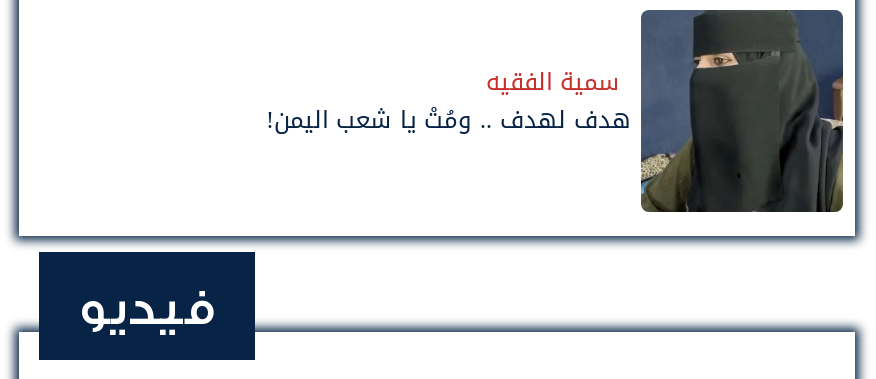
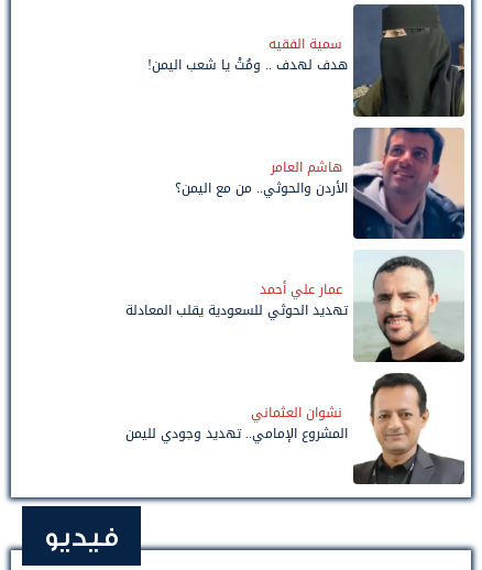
none -> [125,251,465,363] [image] | عمار علي أحمد | تهديد الحوثي للسعودية يقلب المعادلة
none -> [125,373,464,484] [image] | نشوان العثماني | المشروع الإمامي.. تهديد وجودي لليمن
none -> [174,127,465,240] [image] | هاشم العامر | الأردن والحوثي.. من مع اليمن؟

